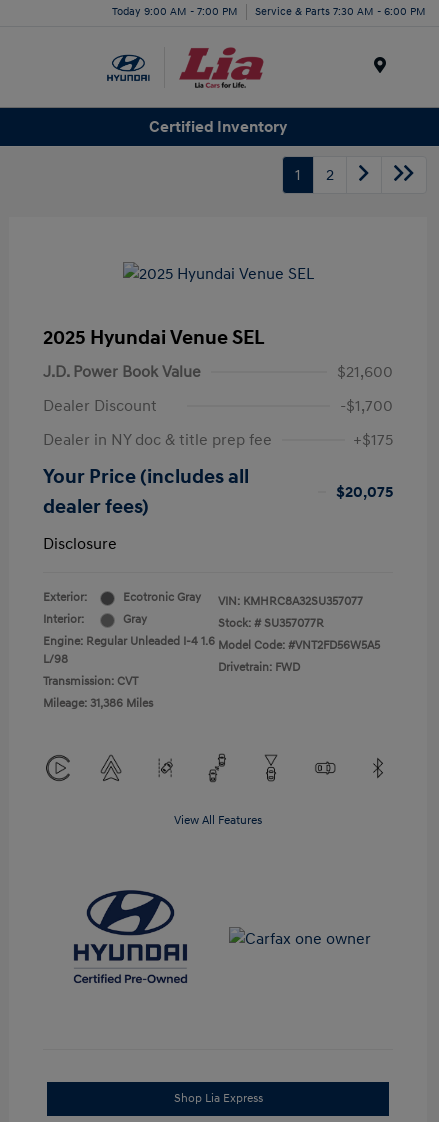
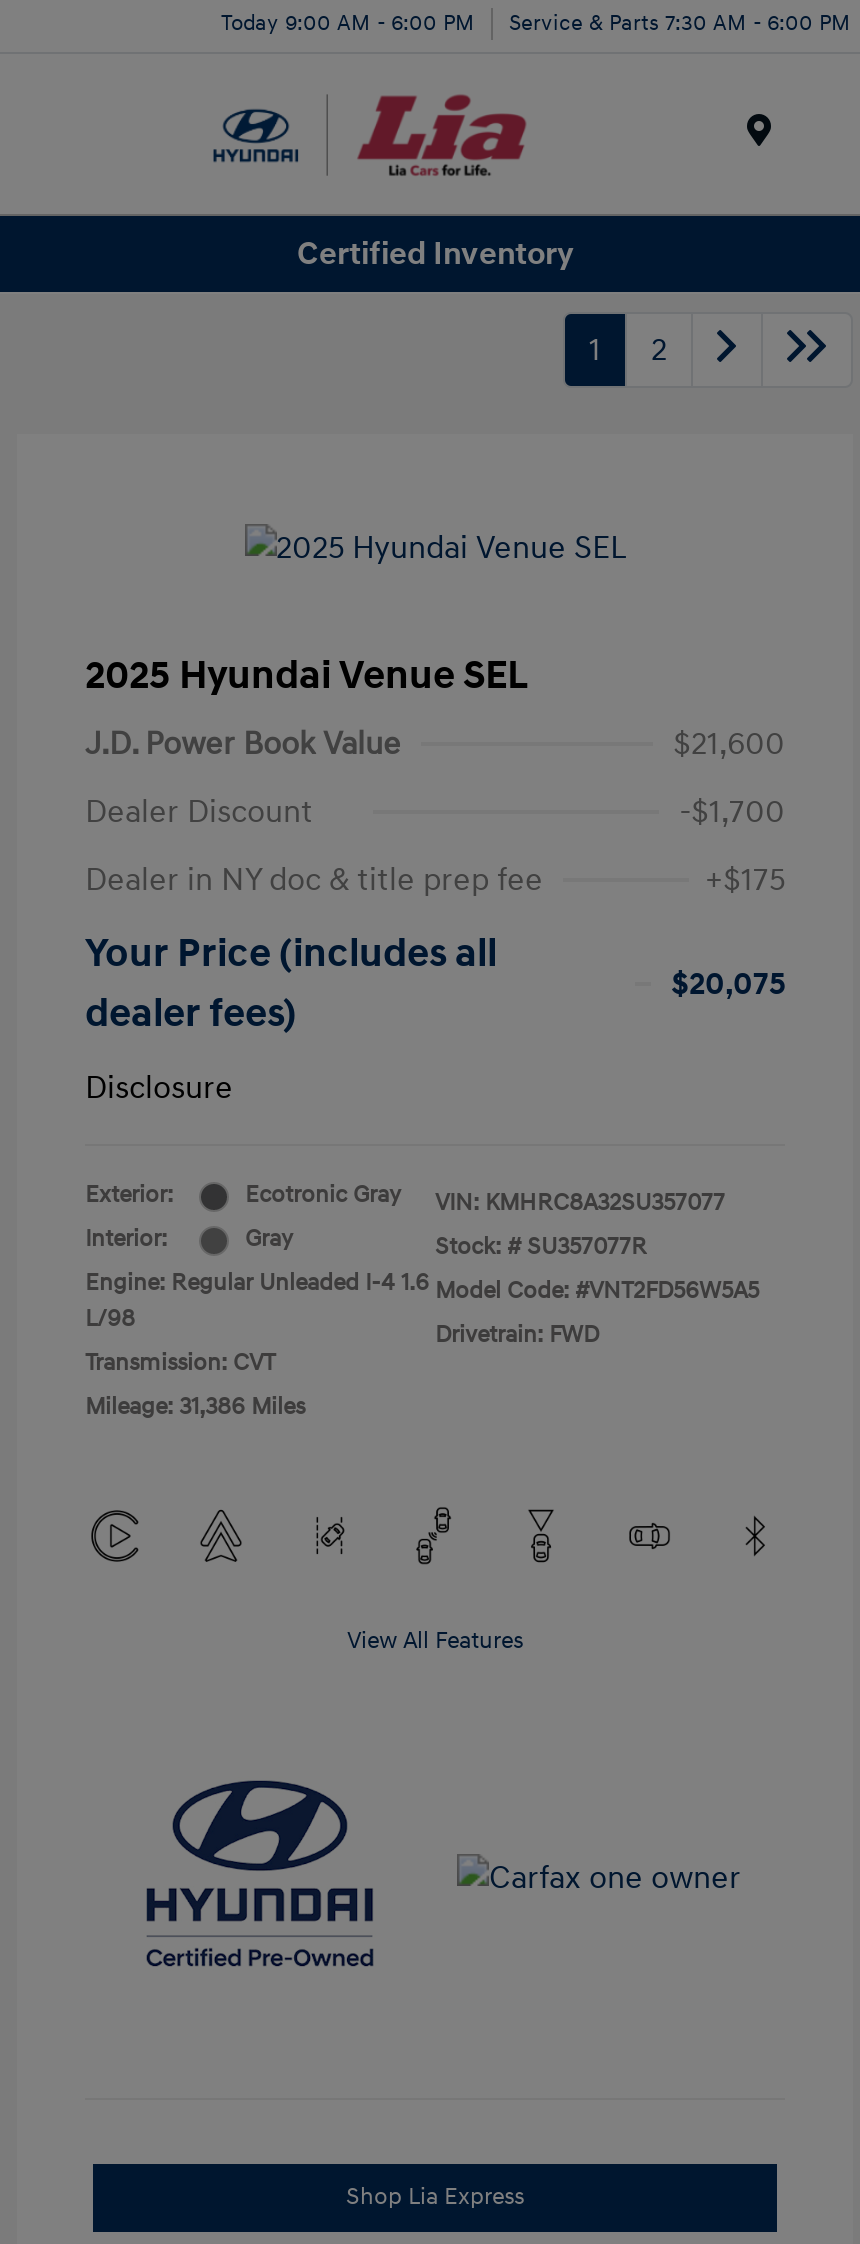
[112,4,426,17] Today 9:00 AM - 7:00 PM Service & Parts 7:30 AM - 6:00 PM -> [221,9,851,35] Today 9:00 AM - 6:00 PM Service & Parts 7:30 AM - 6:00 PM

